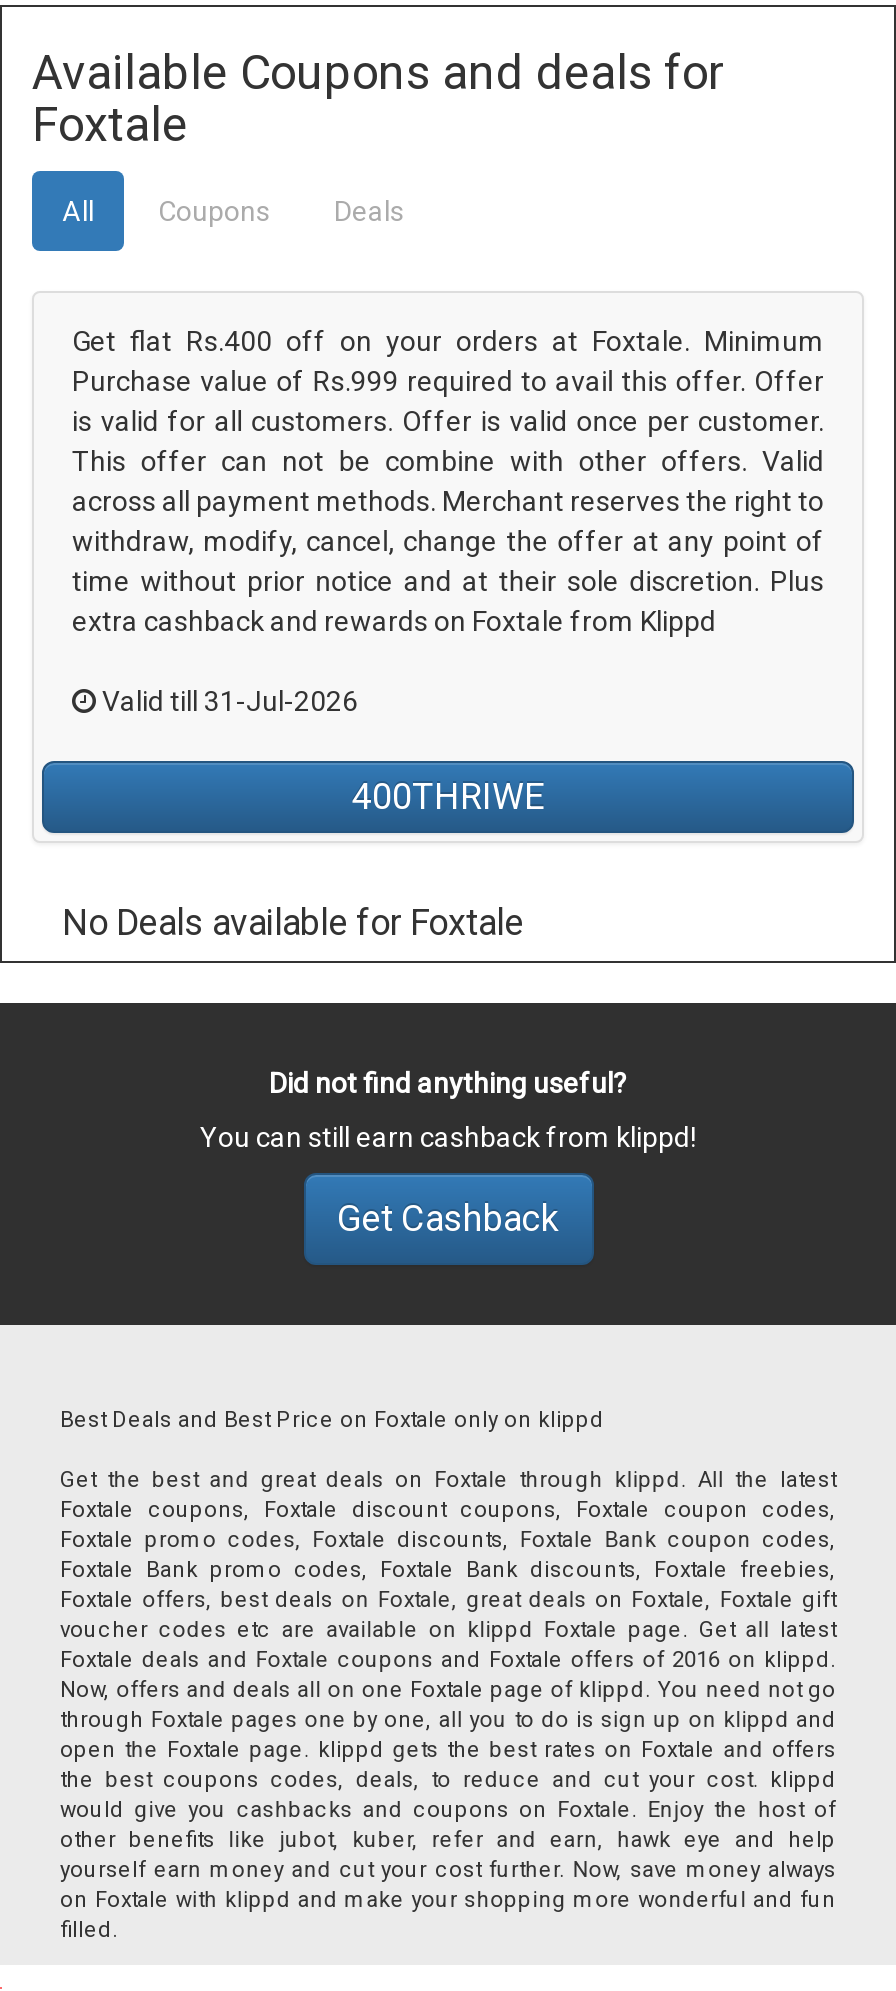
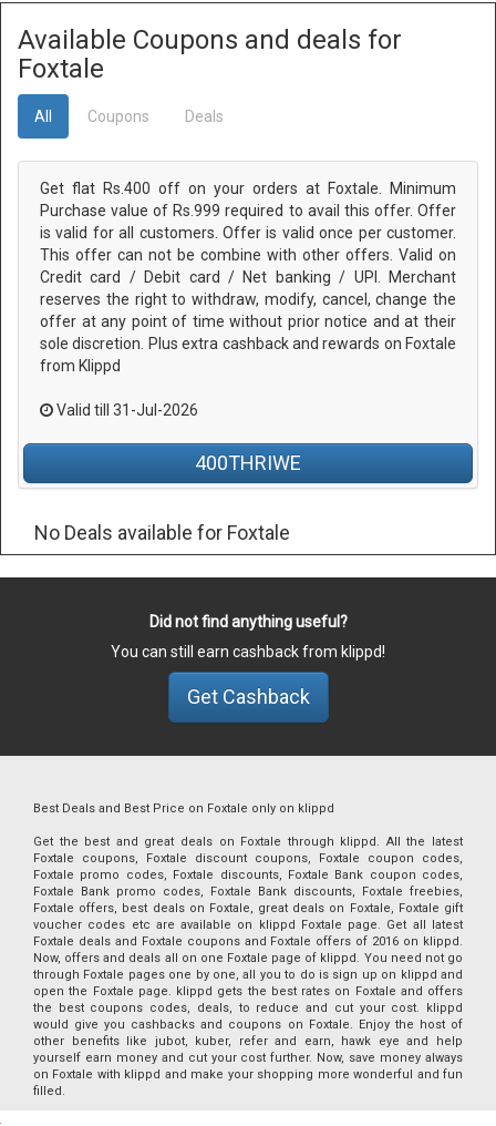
[72,445,824,637] This offer can not be combine with other offers. Valid | across all payment methods. Merchant reserves the right to | withdraw, modify, cancel, change the offer at any point of | time without prior notice and at their sole discretion. Plus | extra cashback and rewards on Foxtale from Klippd -> [40,246,456,375] This offer can not be combine with other offers. Valid on | Credit card / Debit card / Net banking / UPI. Merchant | reserves the right to withdraw, modify, cancel, change the | offer at any point of time without prior notice and at their | sole discretion. Plus extra cashback and rewards on Foxtale | from Klippd

